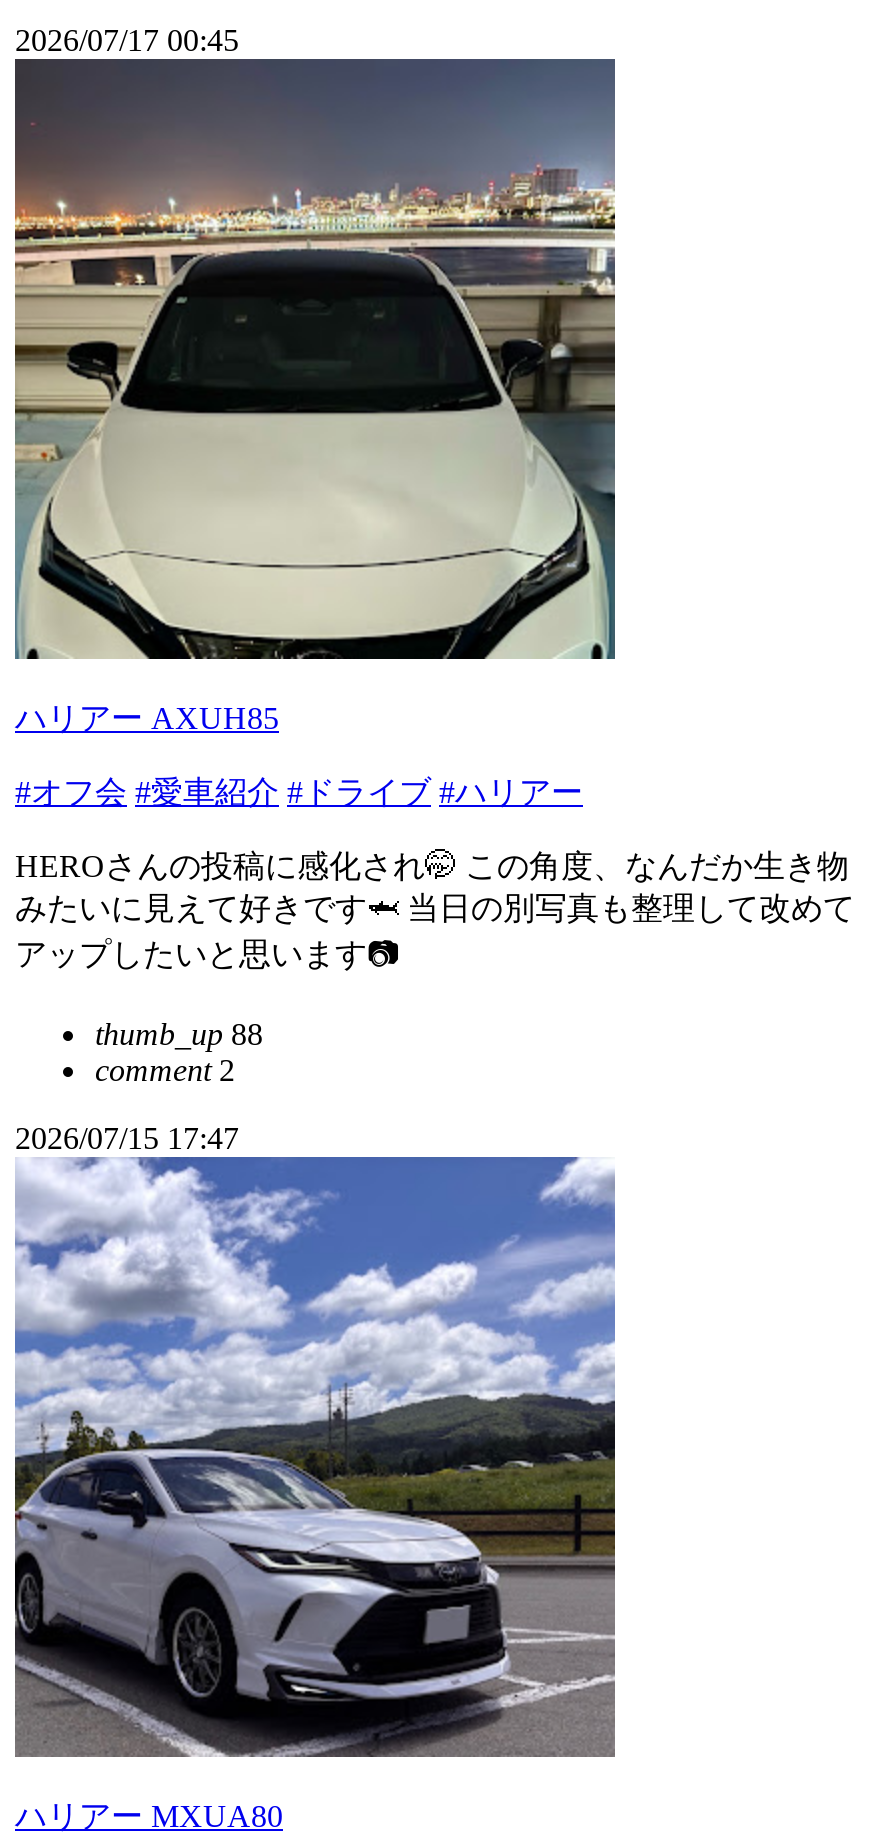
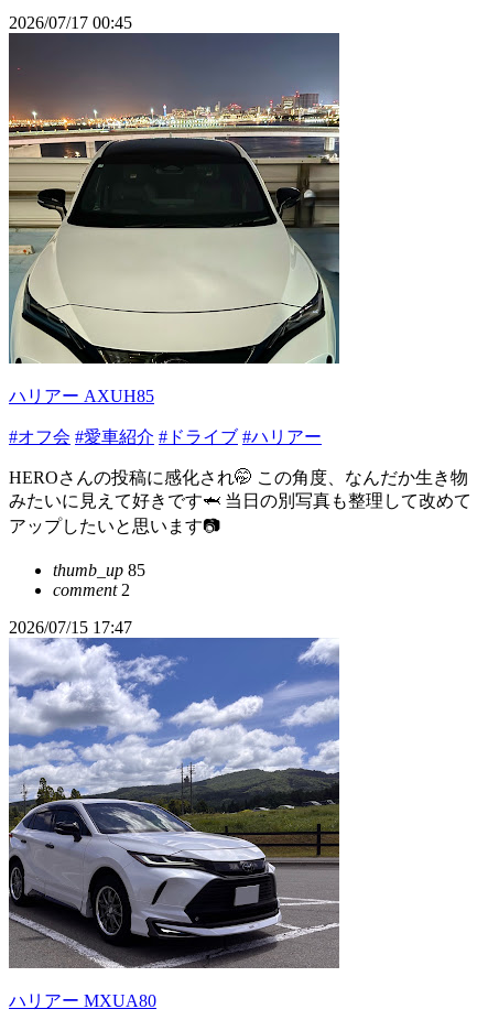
[95,1017,263,1051] thumb_up 88 -> [53,561,145,579] thumb_up 85

